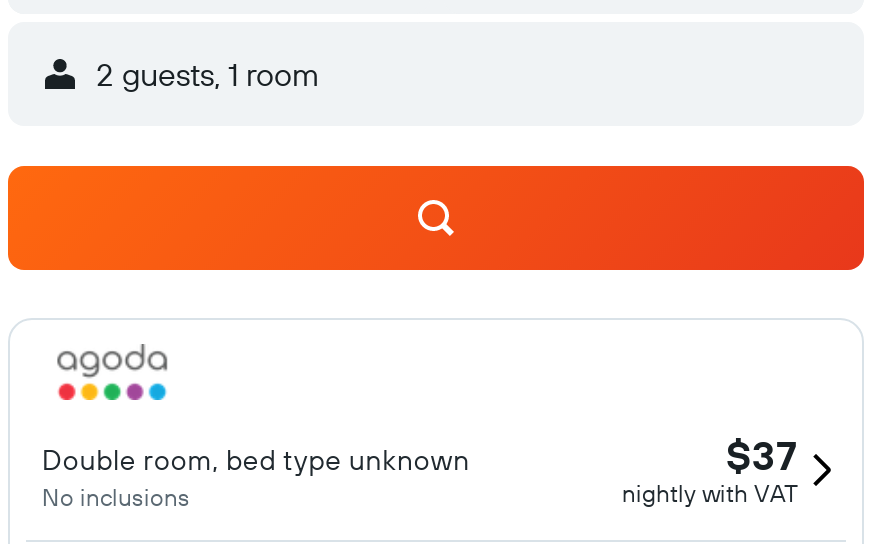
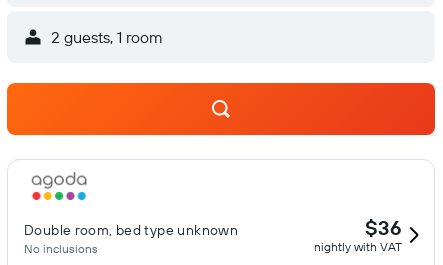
[726,430,798,480] $37 -> [365,215,402,240] $36

